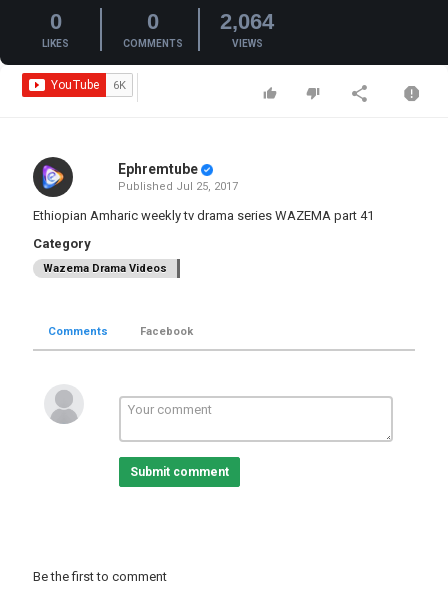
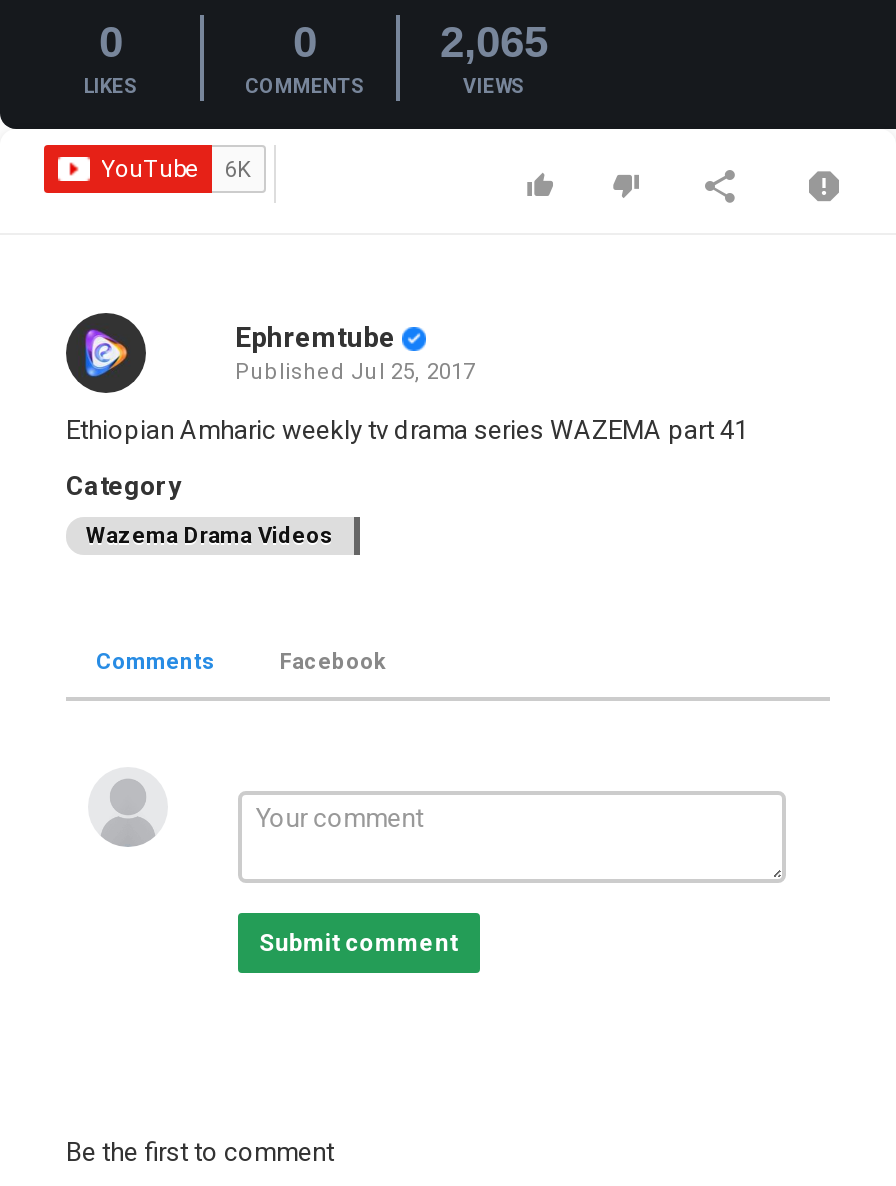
[220,8,274,33] 2,064 -> [440,16,548,66] 2,065

